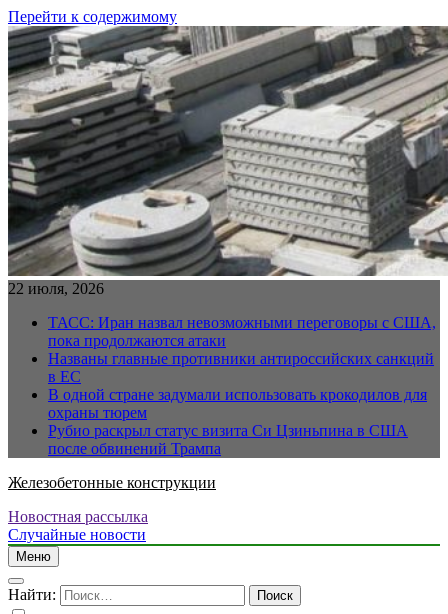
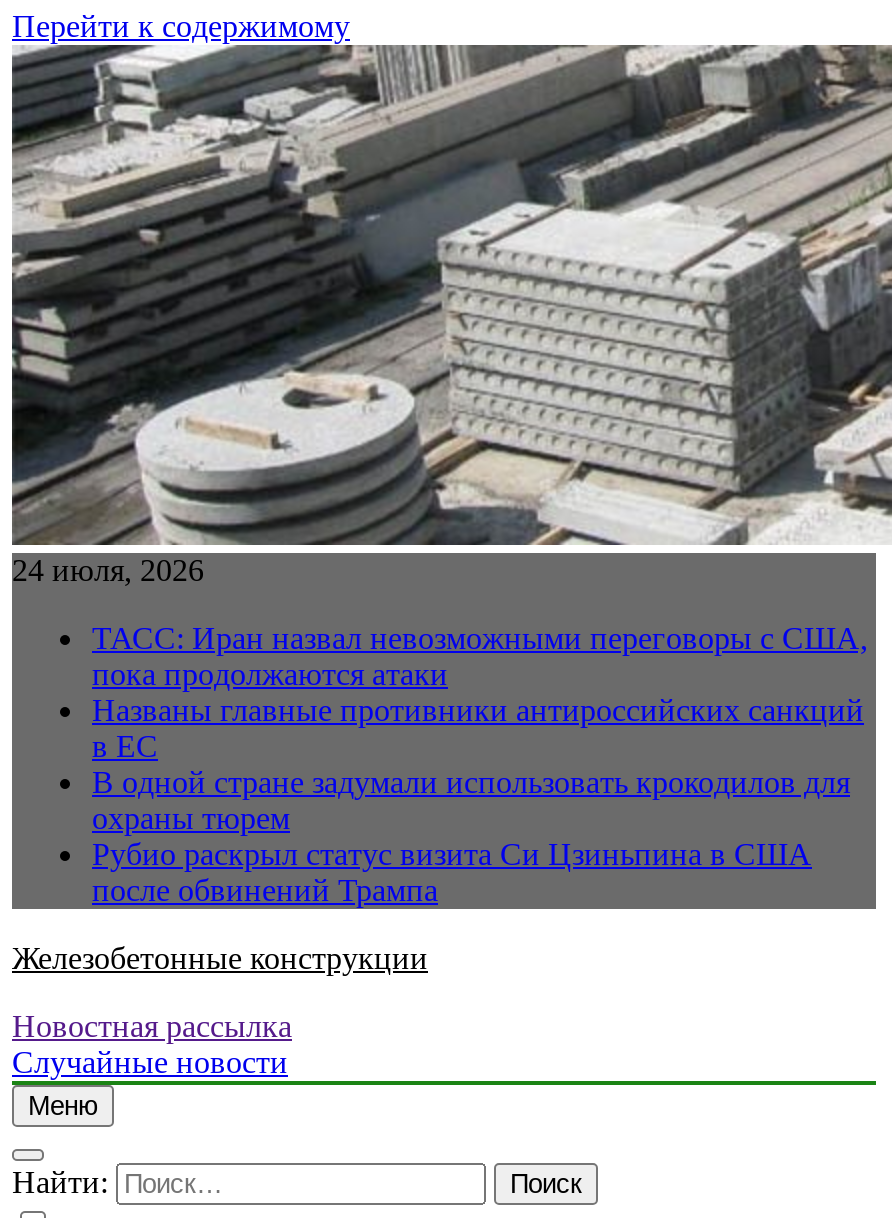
[8,280,104,297] 22 июля, 2026 -> [12,553,204,587] 24 июля, 2026

